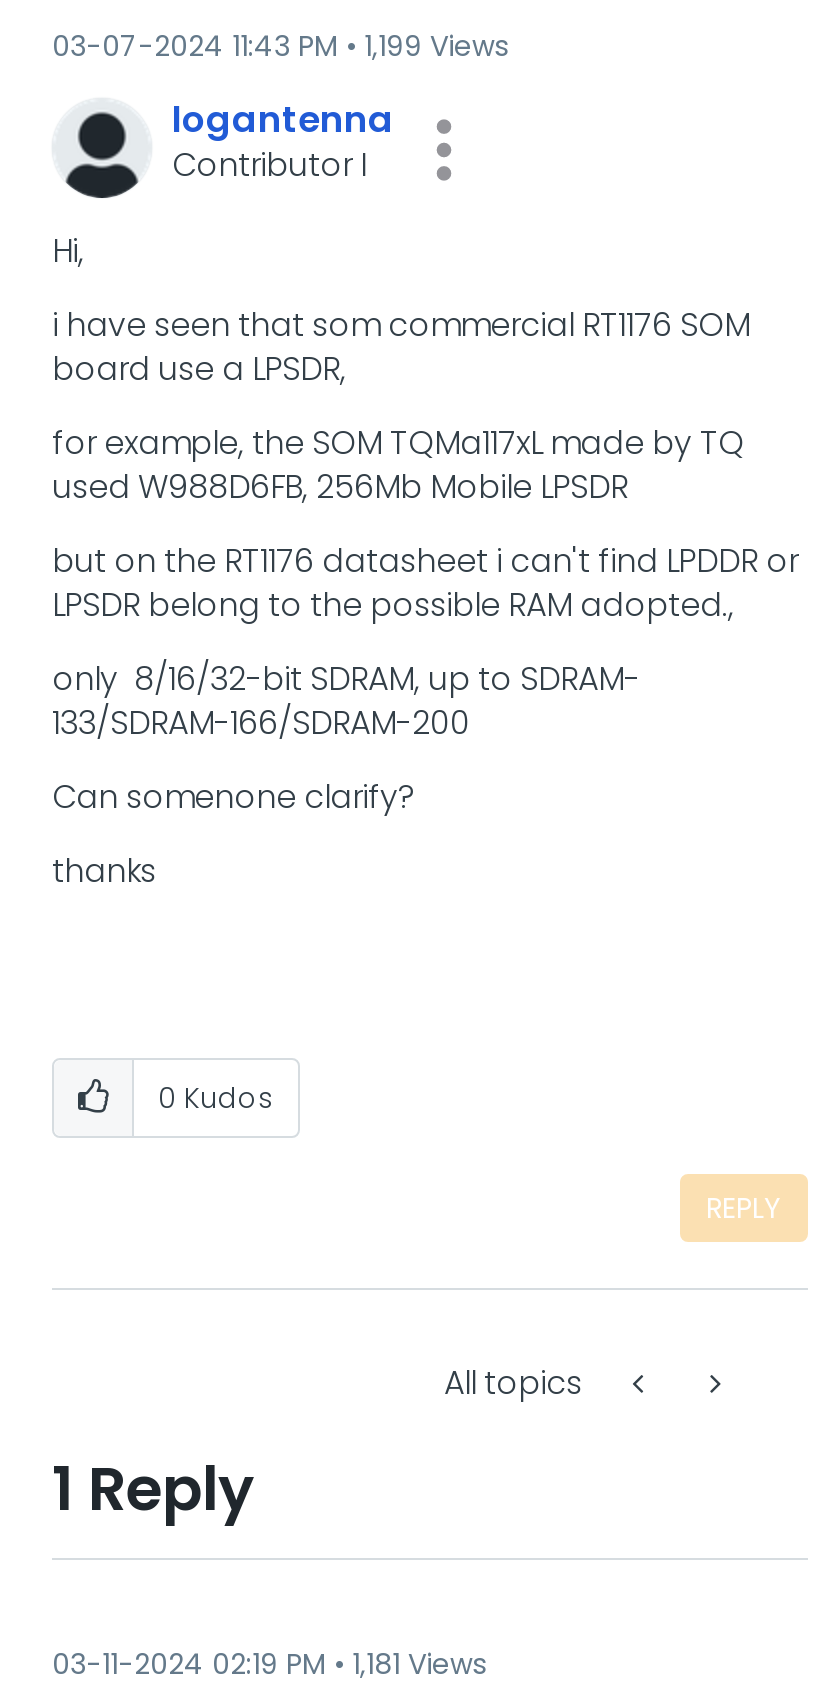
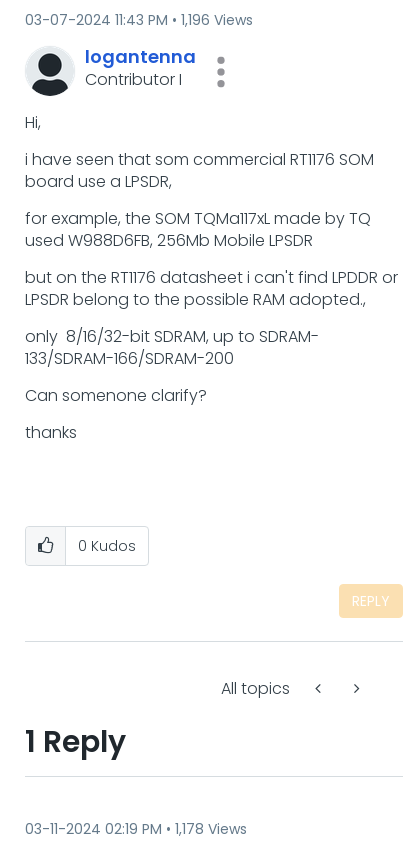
[52,26,508,66] 03-07-2024 11:43 PM 1,199 Views -> [25,10,253,30] 03-07-2024 11:43 PM 1,196 Views
[52,1644,486,1684] 03-11-2024 02:19 PM 1,181 Views -> [25,819,247,839] 03-11-2024 02:19 PM 1,178 Views

